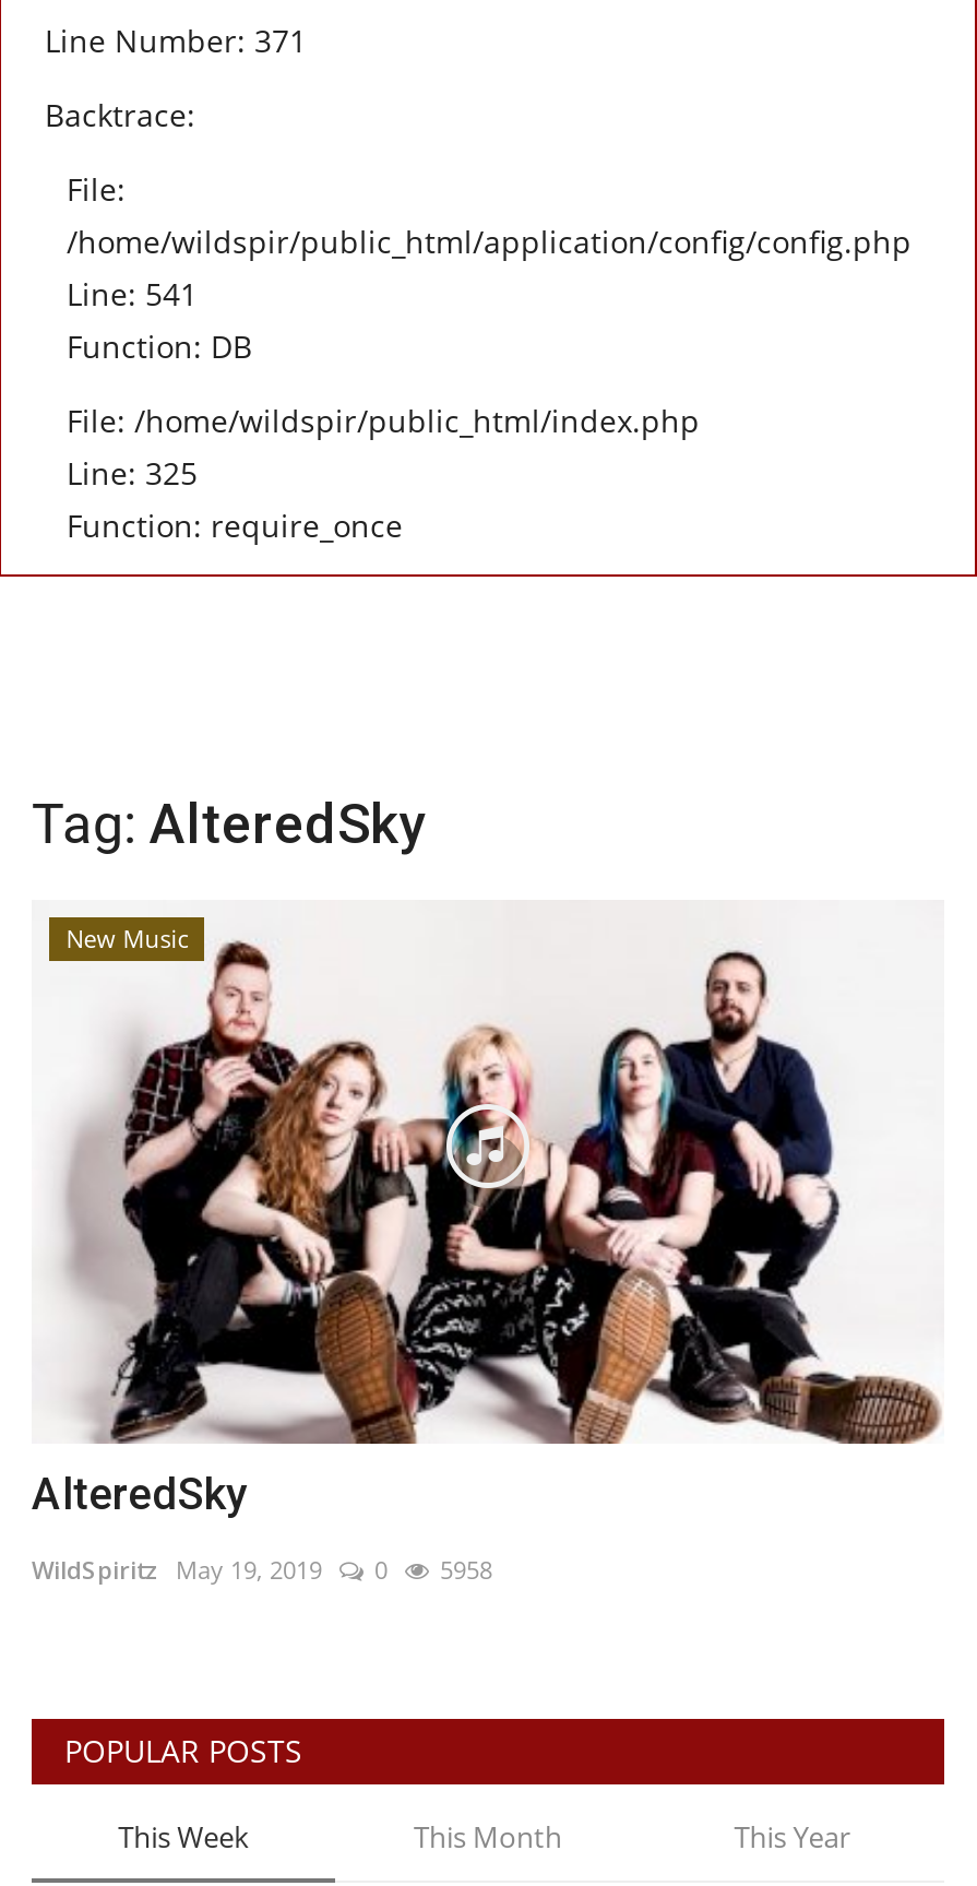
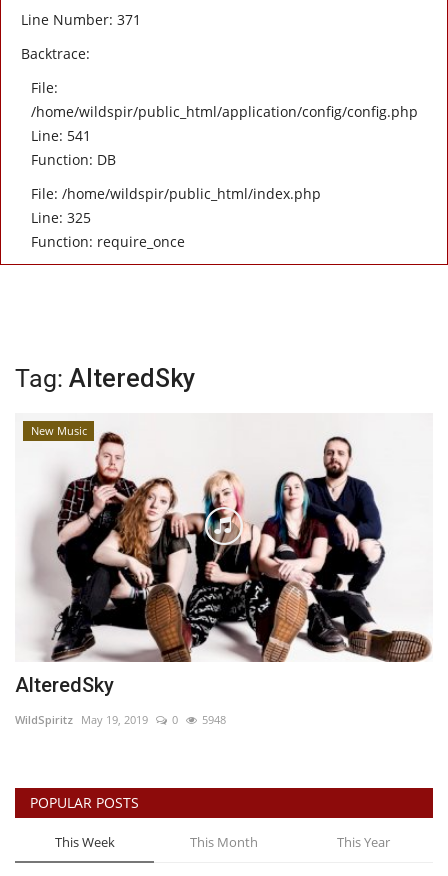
[32,1552,492,1585] WildSpiritz May 19, 2019 0 5958 -> [15,712,226,727] WildSpiritz May 19, 2019 0 5948

